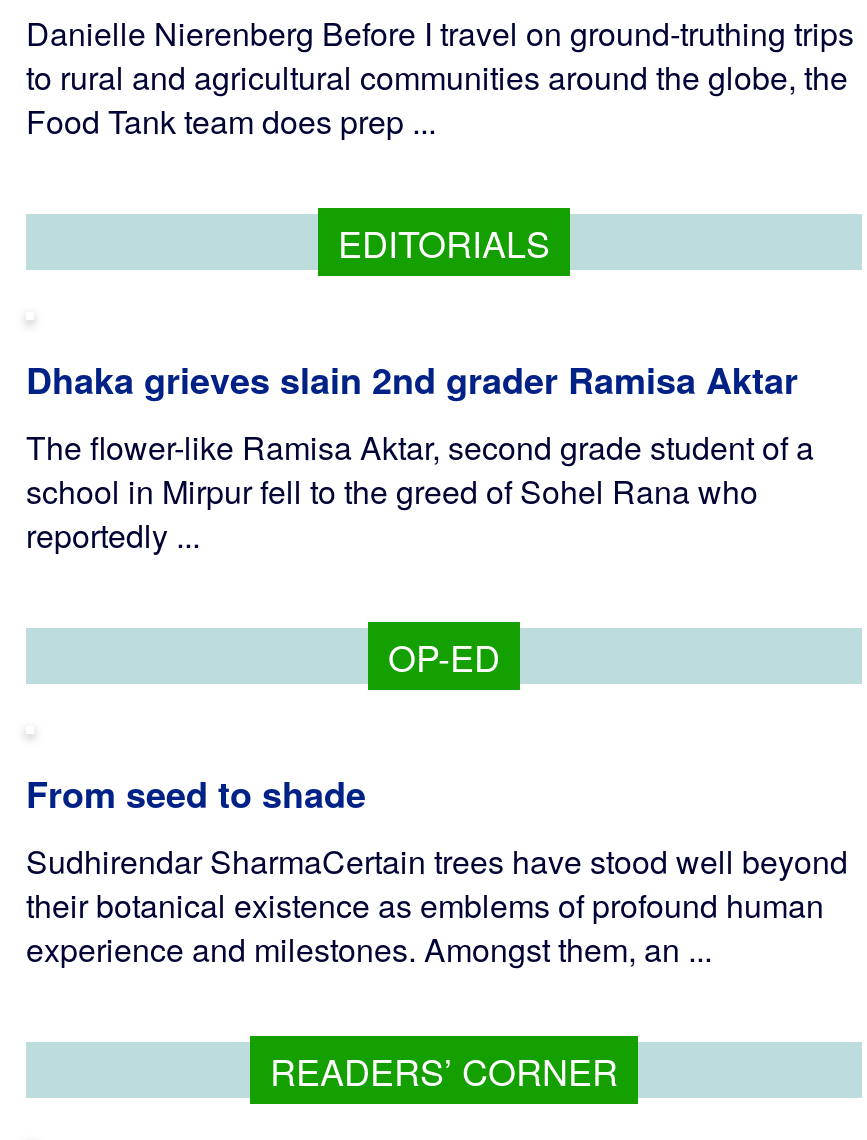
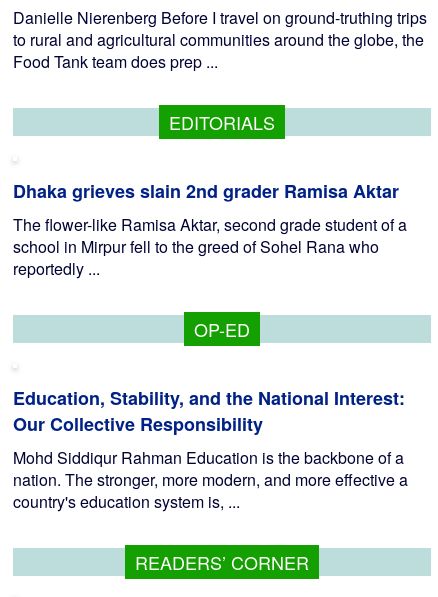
[26,768,848,972] From seed to shade | Sudhirendar SharmaCertain trees have stood well beyond | their botanical existence as emblems of profound human | experience and milestones. Amongst them, an ... -> [13,385,408,513] Education, Stability, and the National Interest: | Our Collective Responsibility | Mohd Siddiqur Rahman Education is the backbone of a | nation. The stronger, more modern, and more effective a | country's education system is, ...

